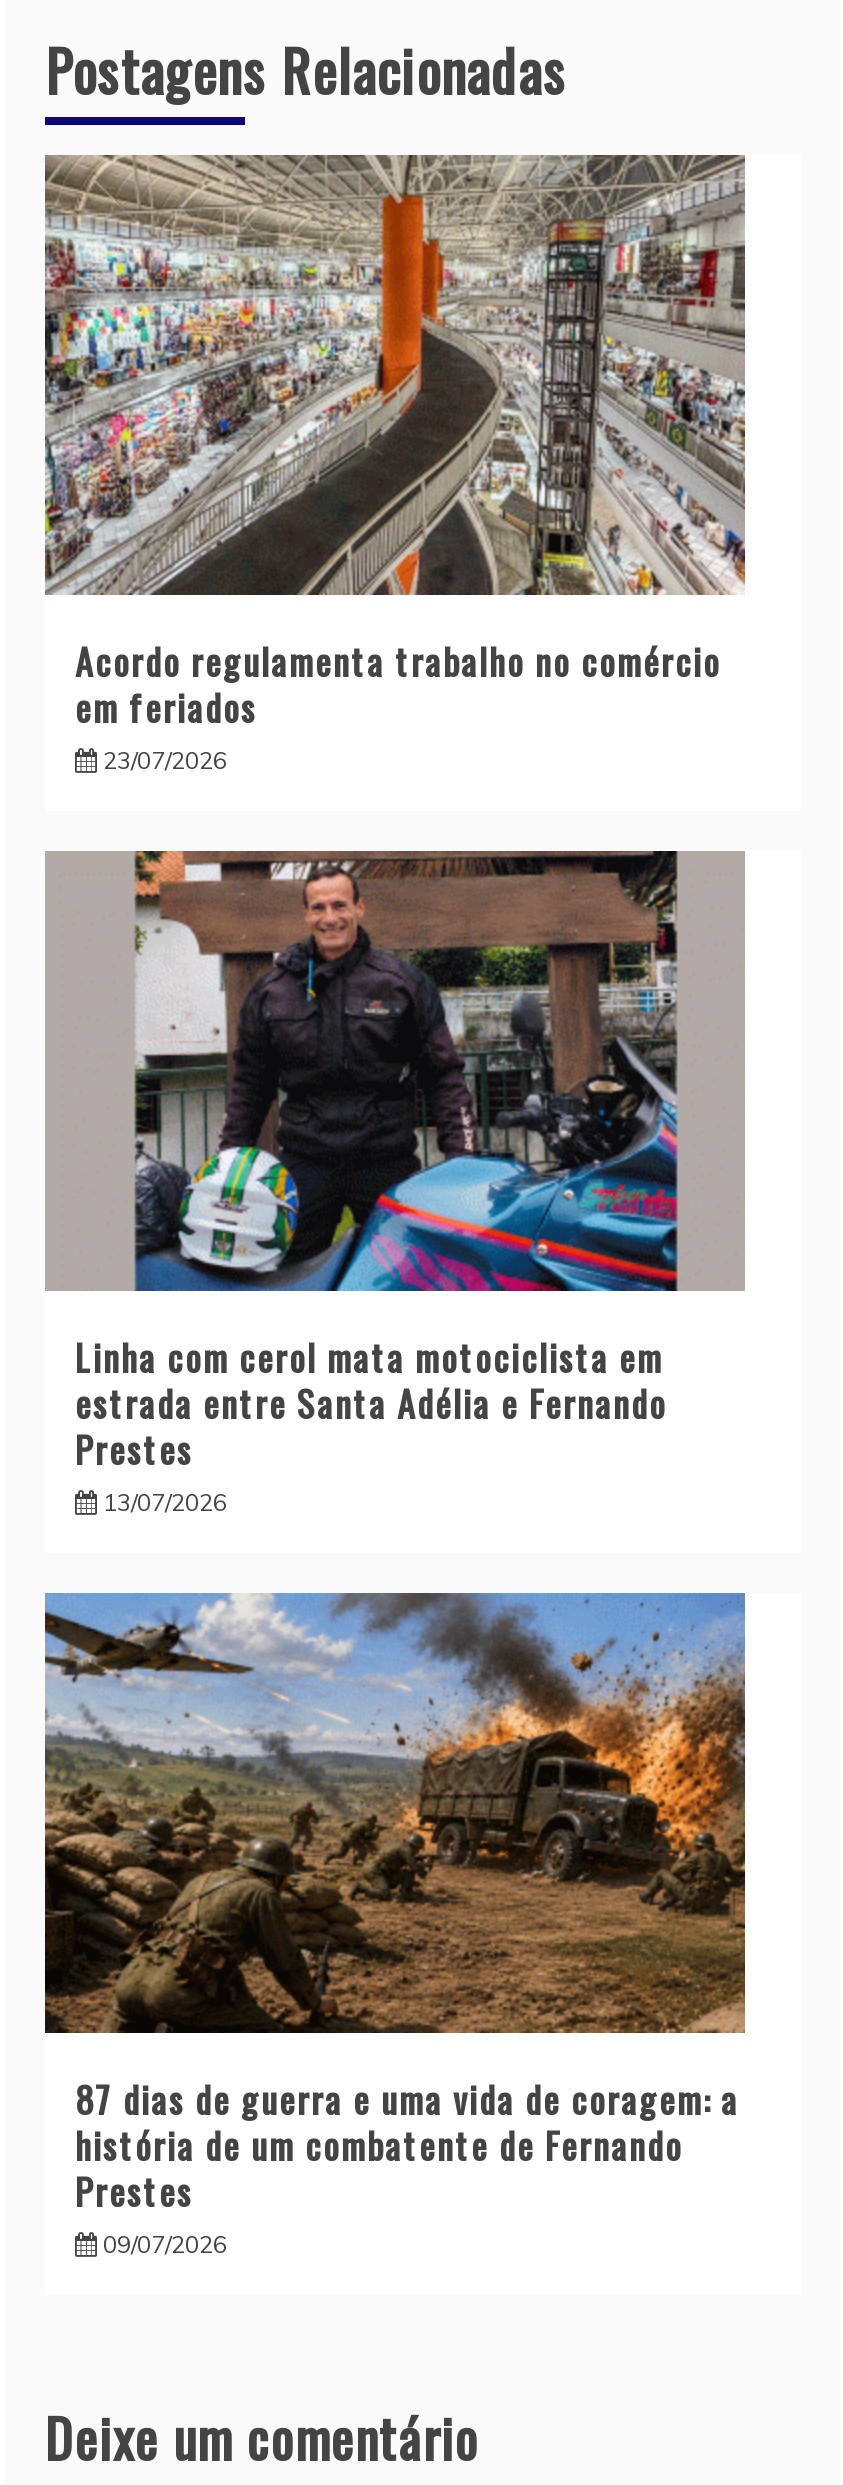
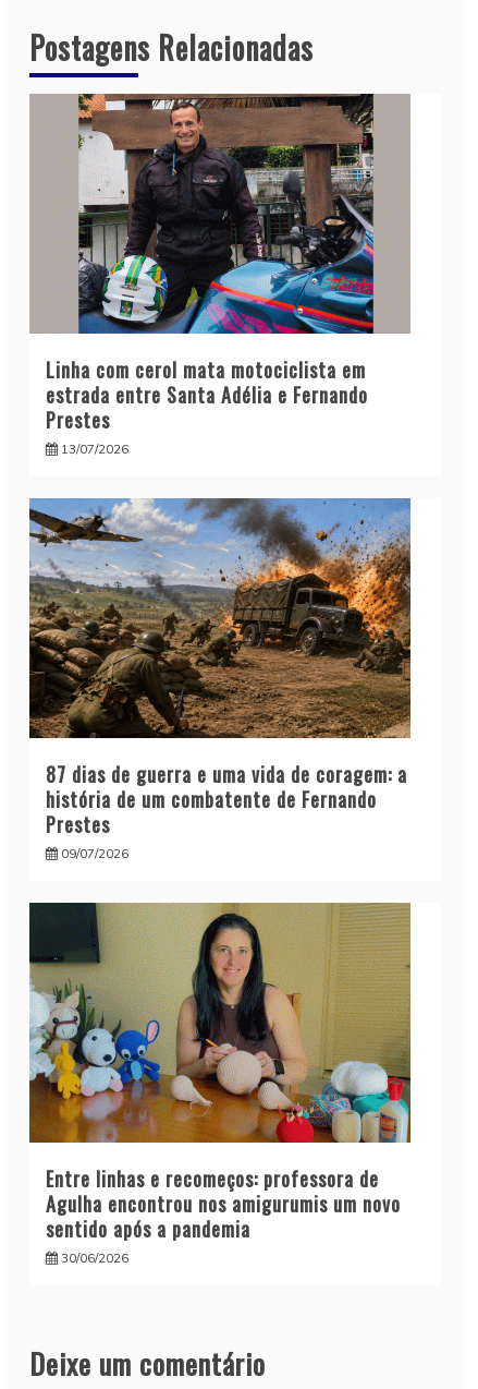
[43,155,745,775] [image] | Acordo regulamenta trabalho no comércio | em feriados | 23/07/2026 -> none
moved [75,847,739,2259] -> [46,92,407,861]: [image] | Linha com cerol mata motociclista em | estrada entre Santa Adélia e Fernando | ... | Prestes | 09/07/2026
none -> [28,902,412,1266] [image] | Entre linhas e recomeços: professora de | Agulha encontrou nos amigurumis um novo | sentido após a pandemia | 30/06/2026

